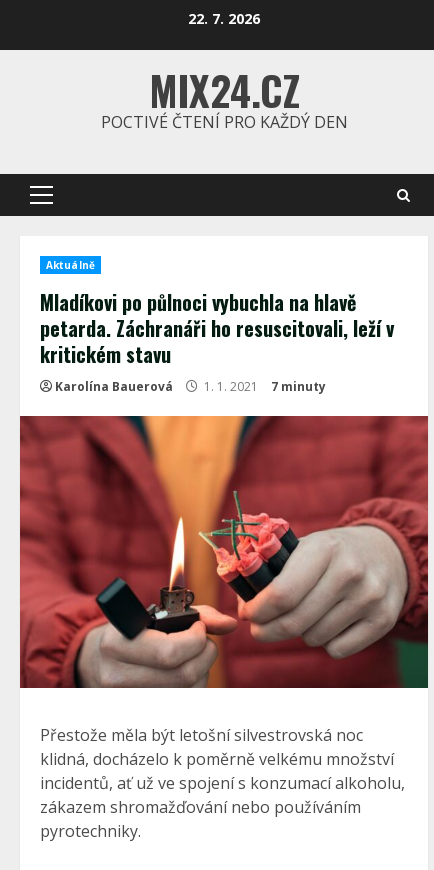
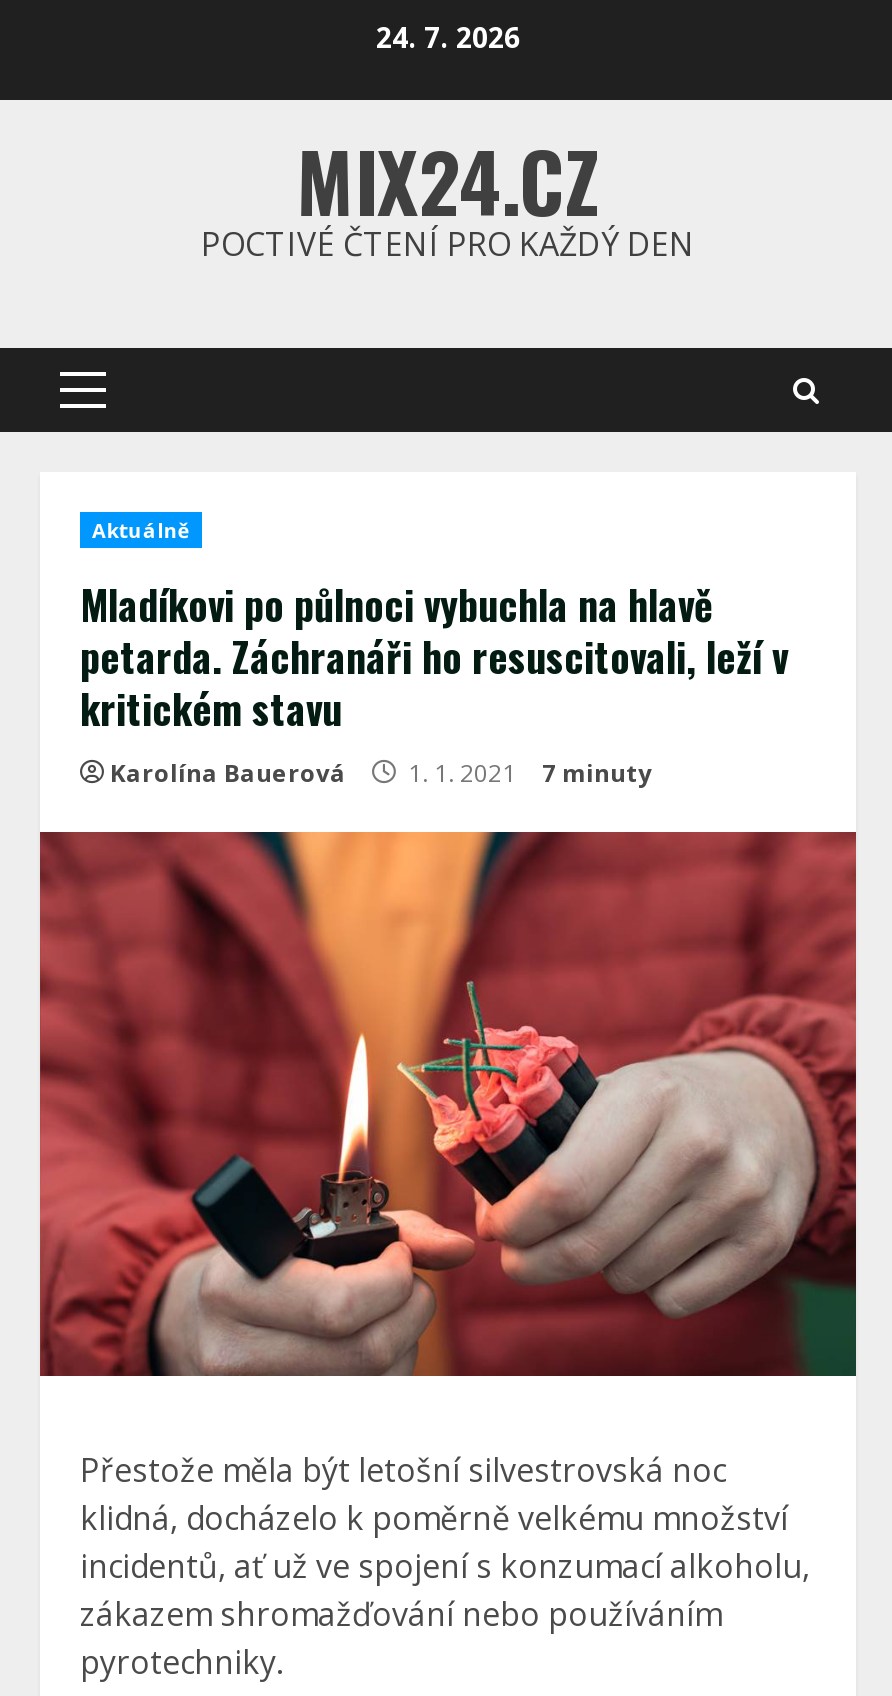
[188,8,260,27] 22. 7. 2026 -> [376,17,520,55] 24. 7. 2026

